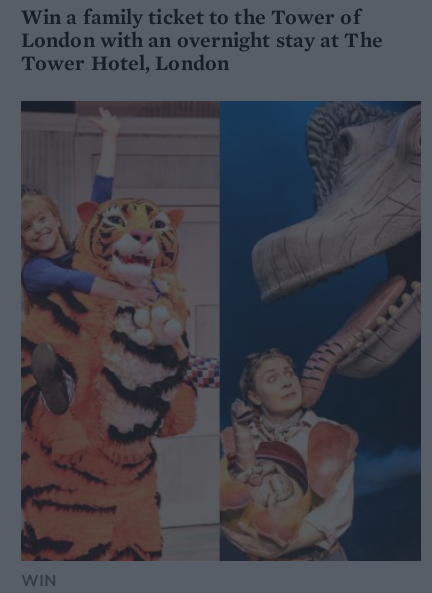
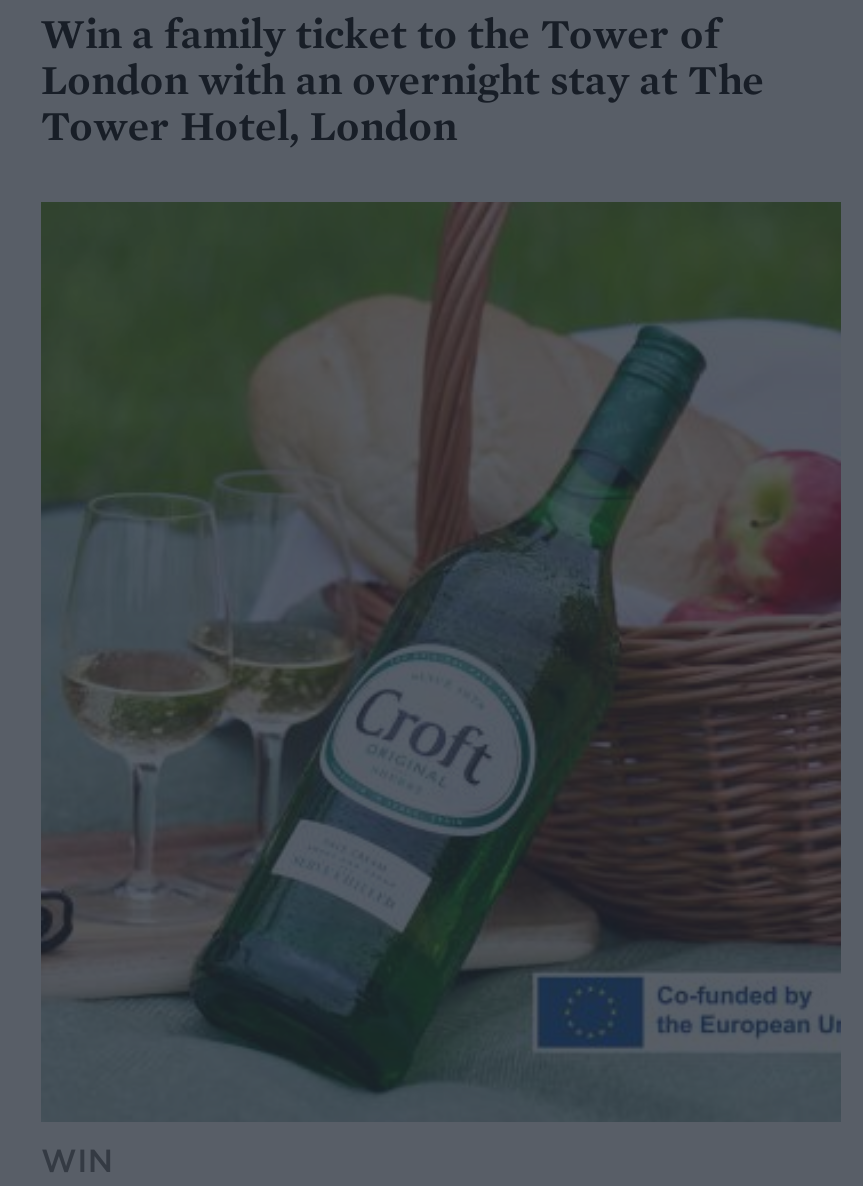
[20,100,422,562] [image] -> [39,200,843,1122] [image]

